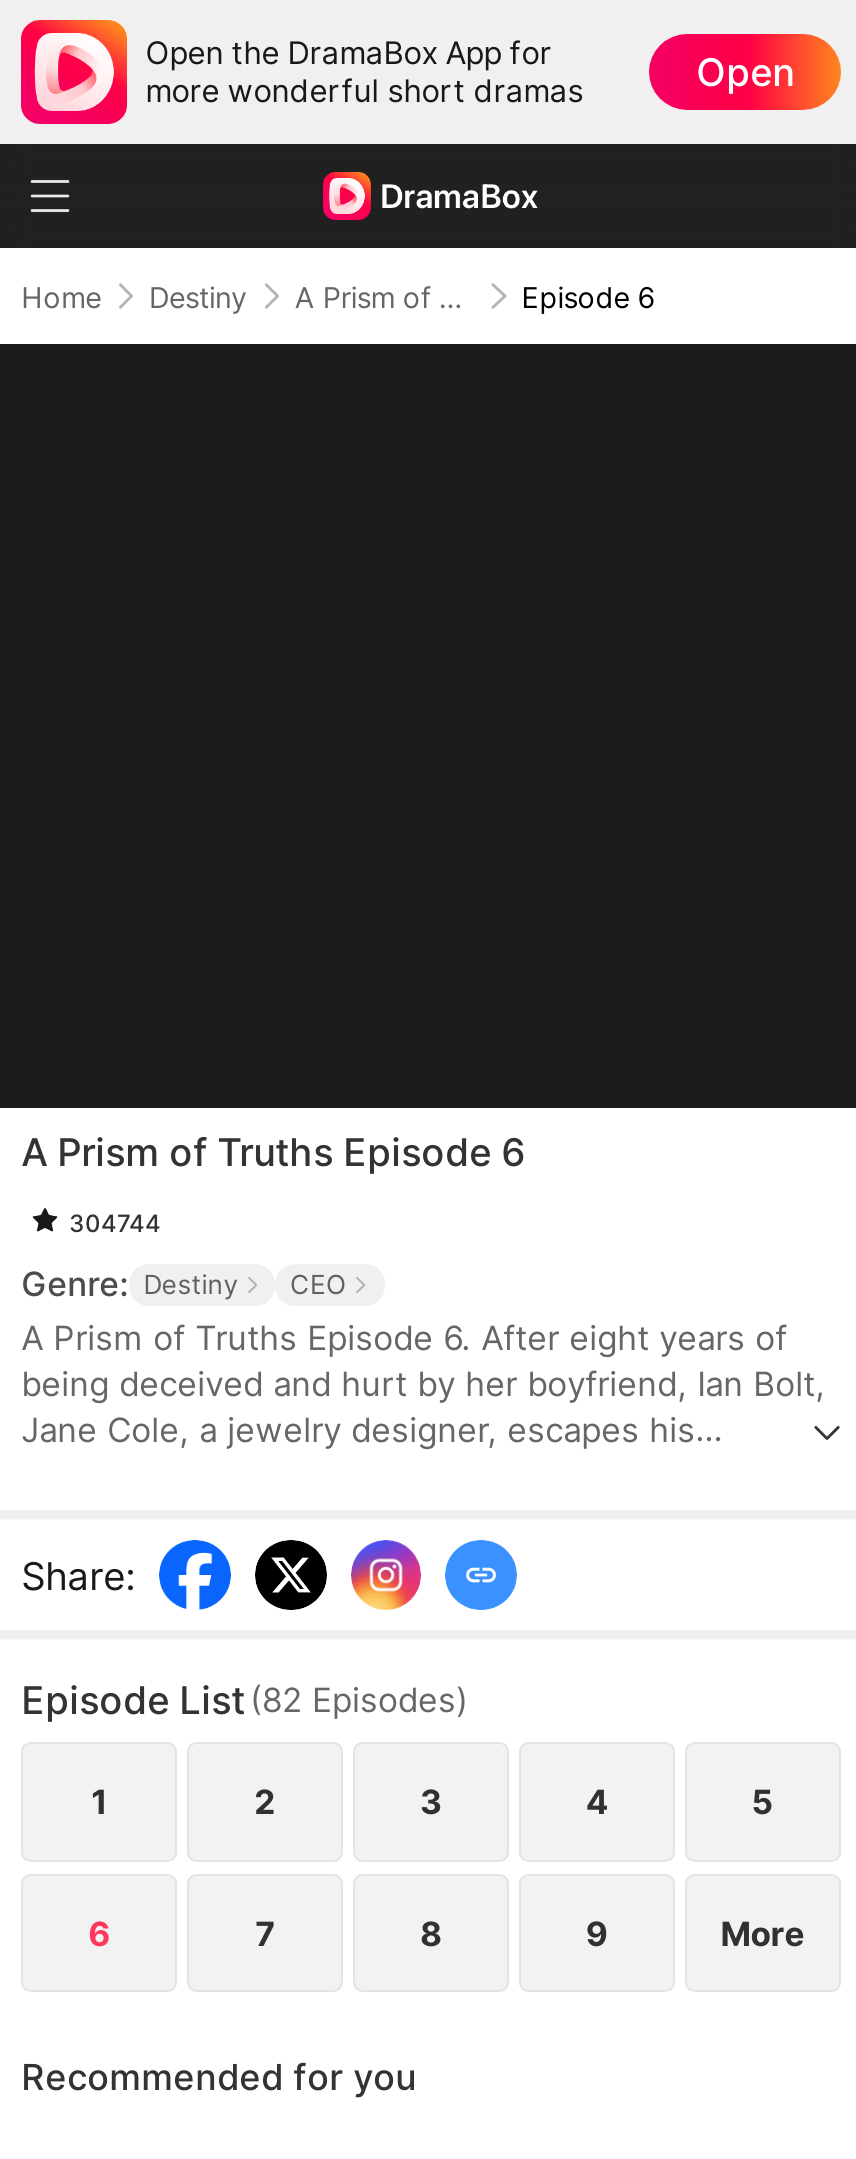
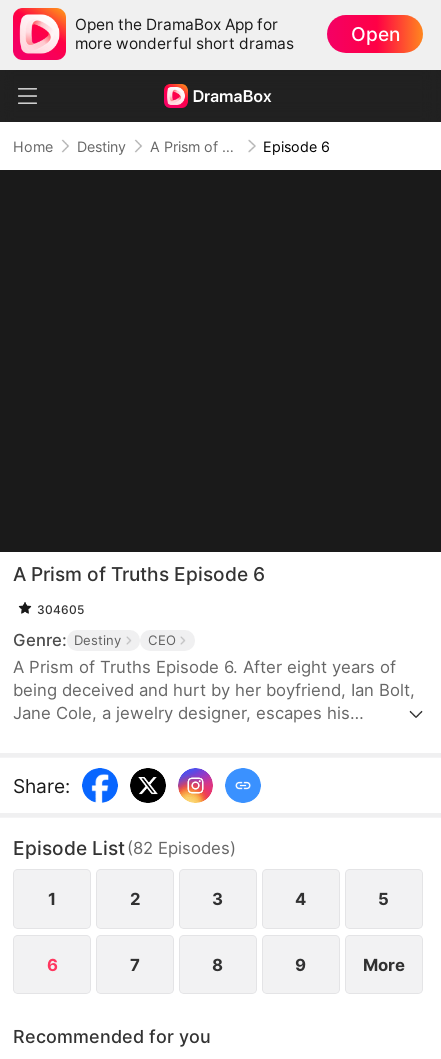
[69,1207,161,1237] 304744 -> [37,602,84,617] 304605

